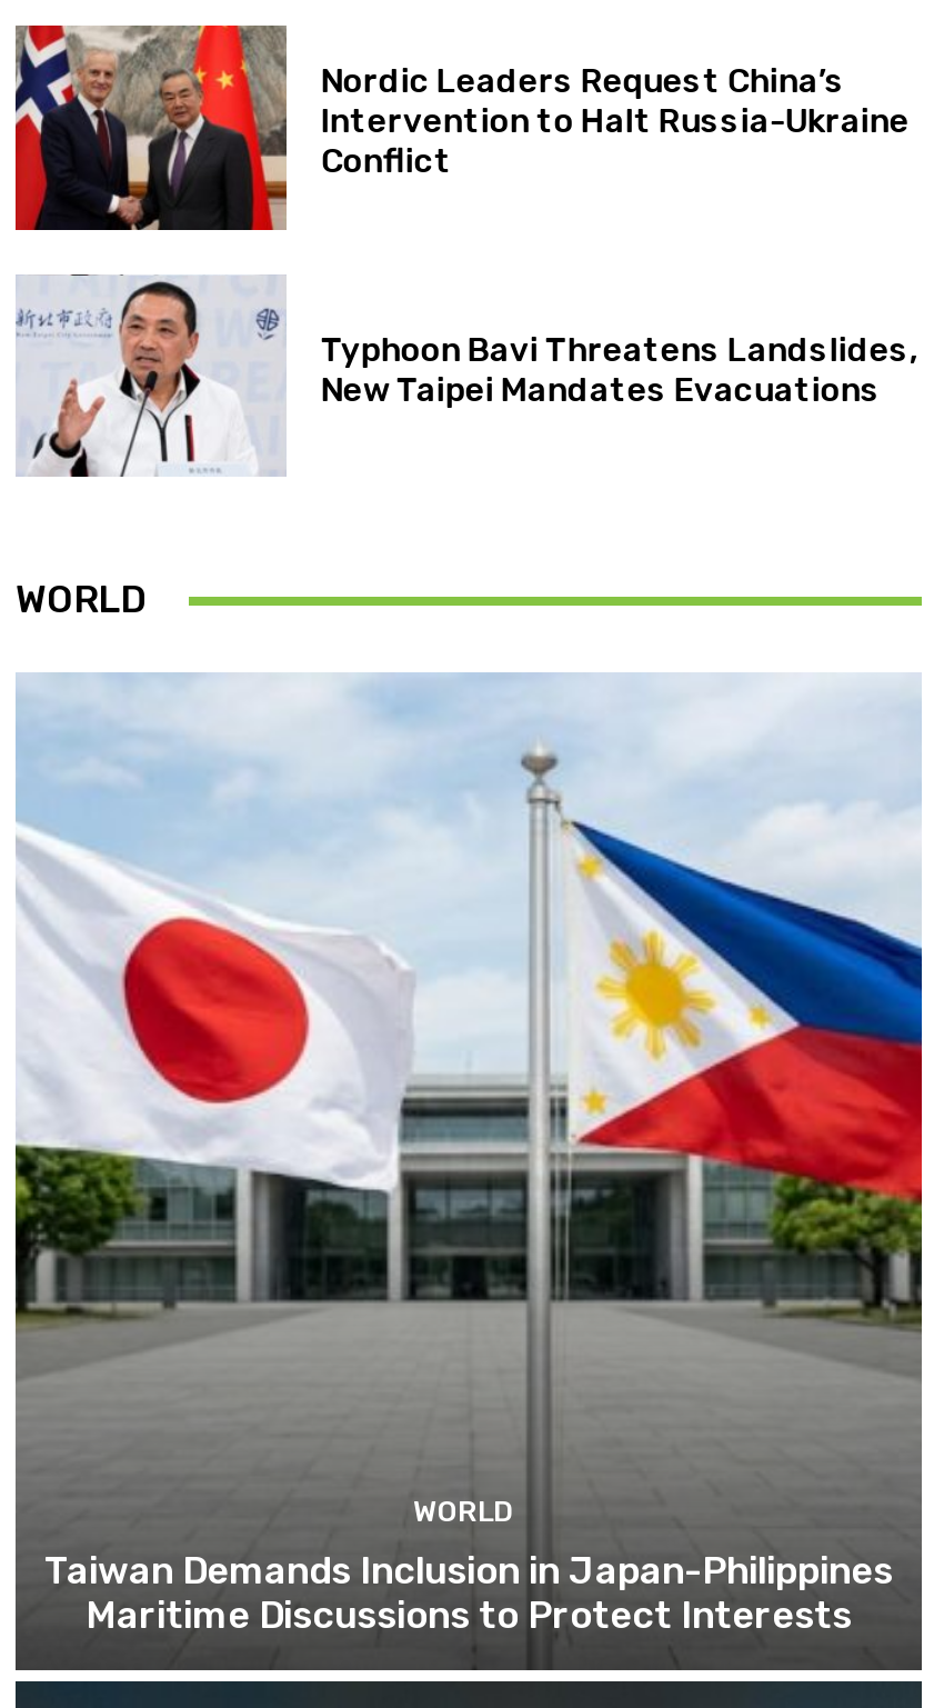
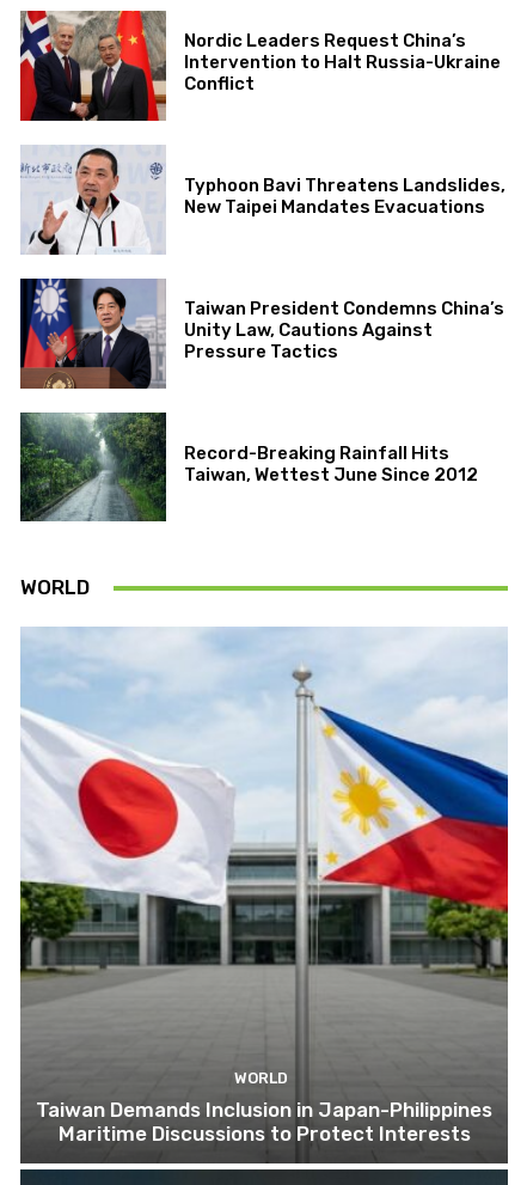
none -> [19,277,505,390] [image] | Taiwan President Condemns China’s | Unity Law, Cautions Against | Pressure Tactics
none -> [19,411,478,523] [image] | Record-Breaking Rainfall Hits | Taiwan, Wettest June Since 2012

